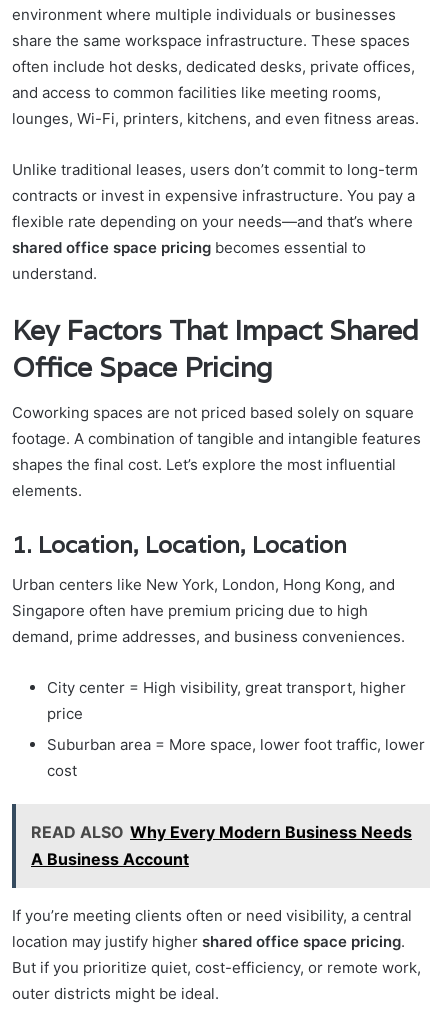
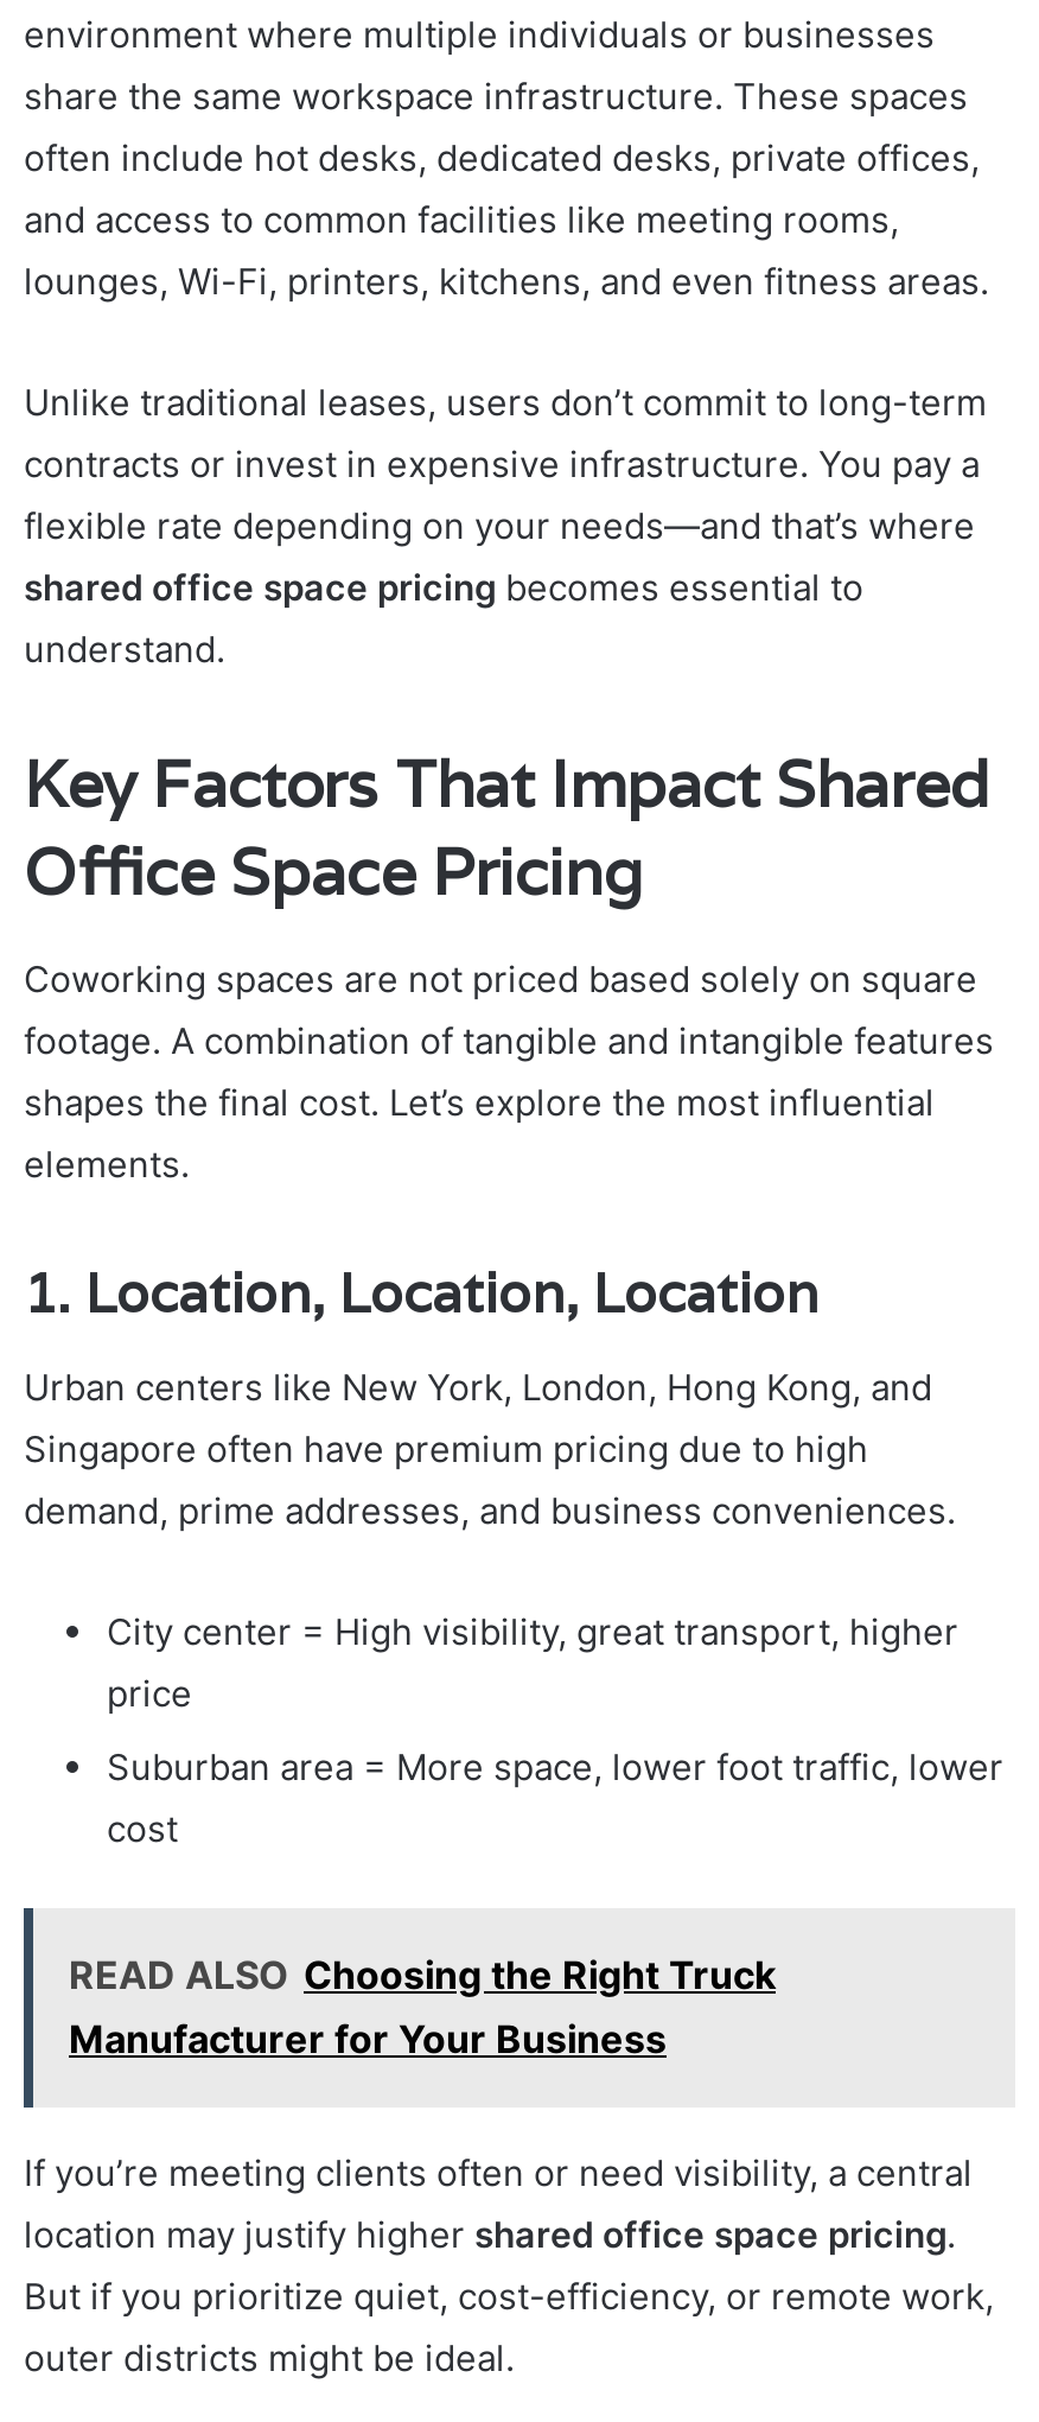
[31,822,412,869] READ ALSO Why Every Modern Business Needs | A Business Account -> [69,1952,776,2063] READ ALSO Choosing the Right Truck | Manufacturer for Your Business

